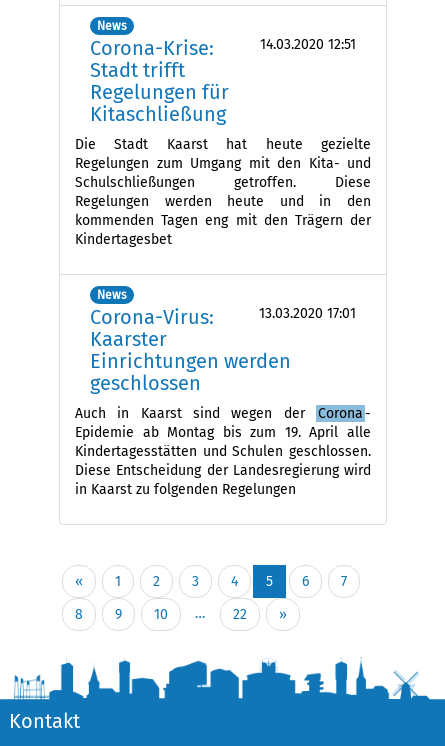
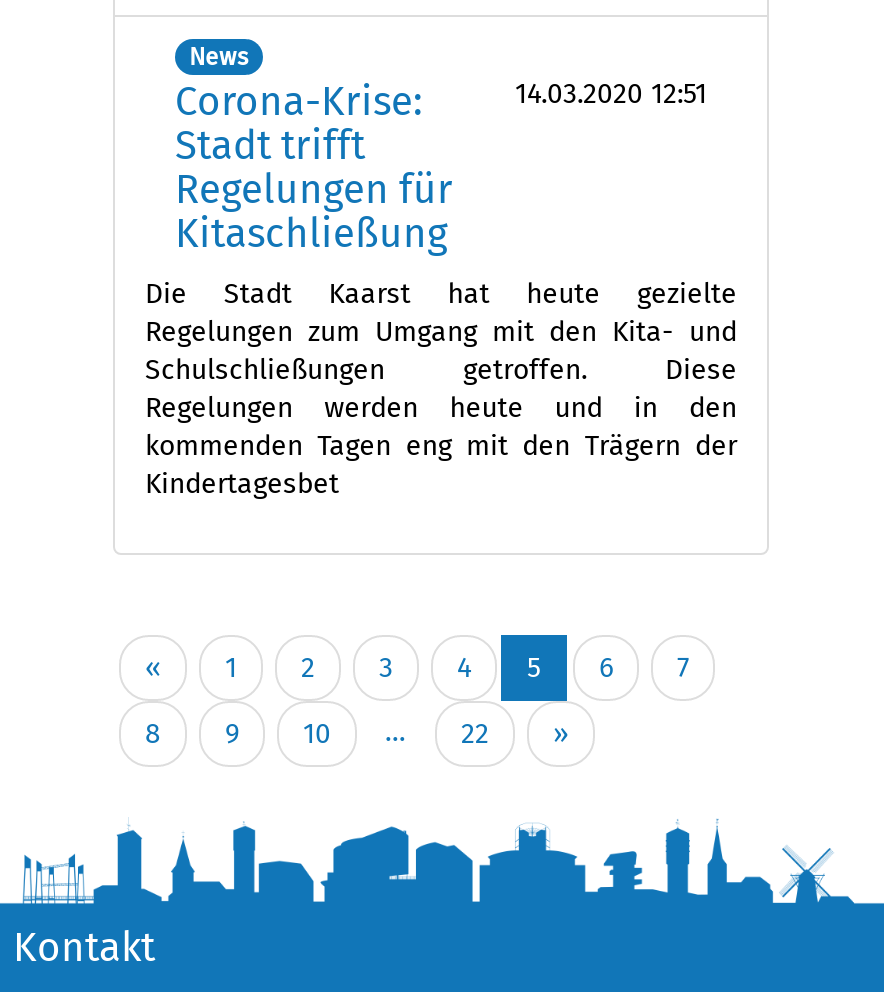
[75,288,371,498] News | 13.03.2020 17:01 | Corona-Virus: | Kaarster | Einrichtungen werden | geschlossen | Auch in Kaarst sind wegen der Corona - | Epidemie ab Montag bis zum 19. April alle | Kindertagesstätten und Schulen geschlossen. | Diese Entscheidung der Landesregierung wird | in Kaarst zu folgenden Regelungen -> none

